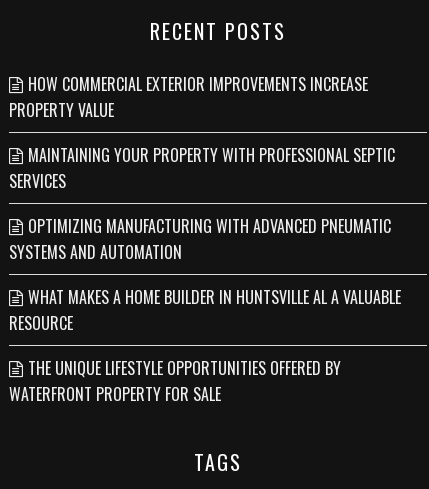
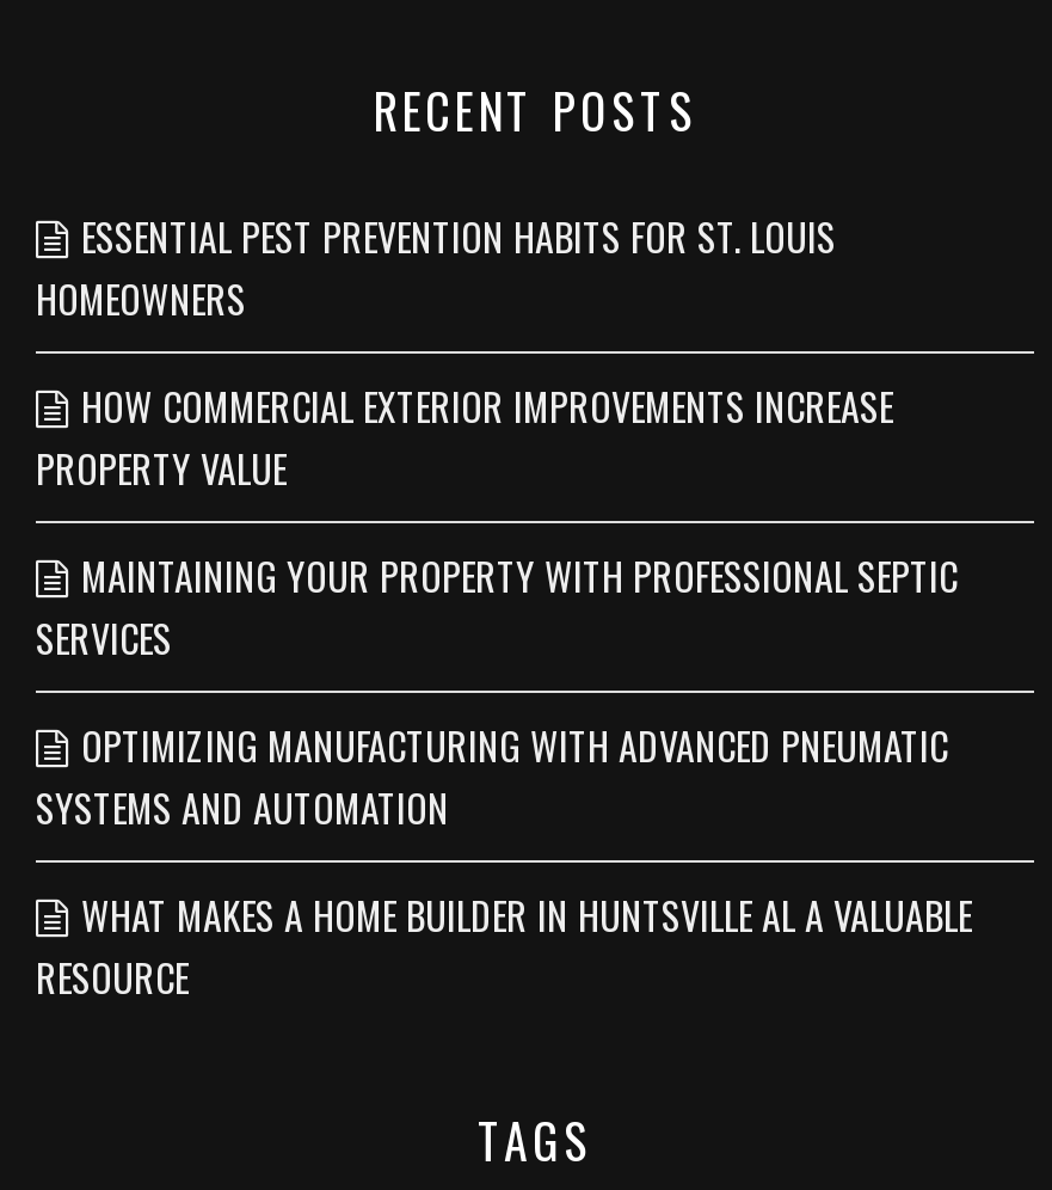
none -> [36,208,836,328] ESSENTIAL PEST PREVENTION HABITS FOR ST. LOUIS | HOMEOWNERS
moved [9,72,401,335] -> [36,378,972,1006]: HOW COMMERCIAL EXTERIOR IMPROVEMENTS INCREASE | PROPERTY VALUE | MAINTAINING YOUR PROPERTY WITH PROFESSIONAL SEPTIC | SERVICES | OPTIMIZING MANUFACTURING WITH ADVANCED PNEUMATIC | SYSTEMS AND AUTOMATION | WHAT MAKES A HOME BUILDER IN HUNTSVILLE AL A VALUABLE | RESOURCE
[9,356,341,406] THE UNIQUE LIFESTYLE OPPORTUNITIES OFFERED BY | WATERFRONT PROPERTY FOR SALE -> none

